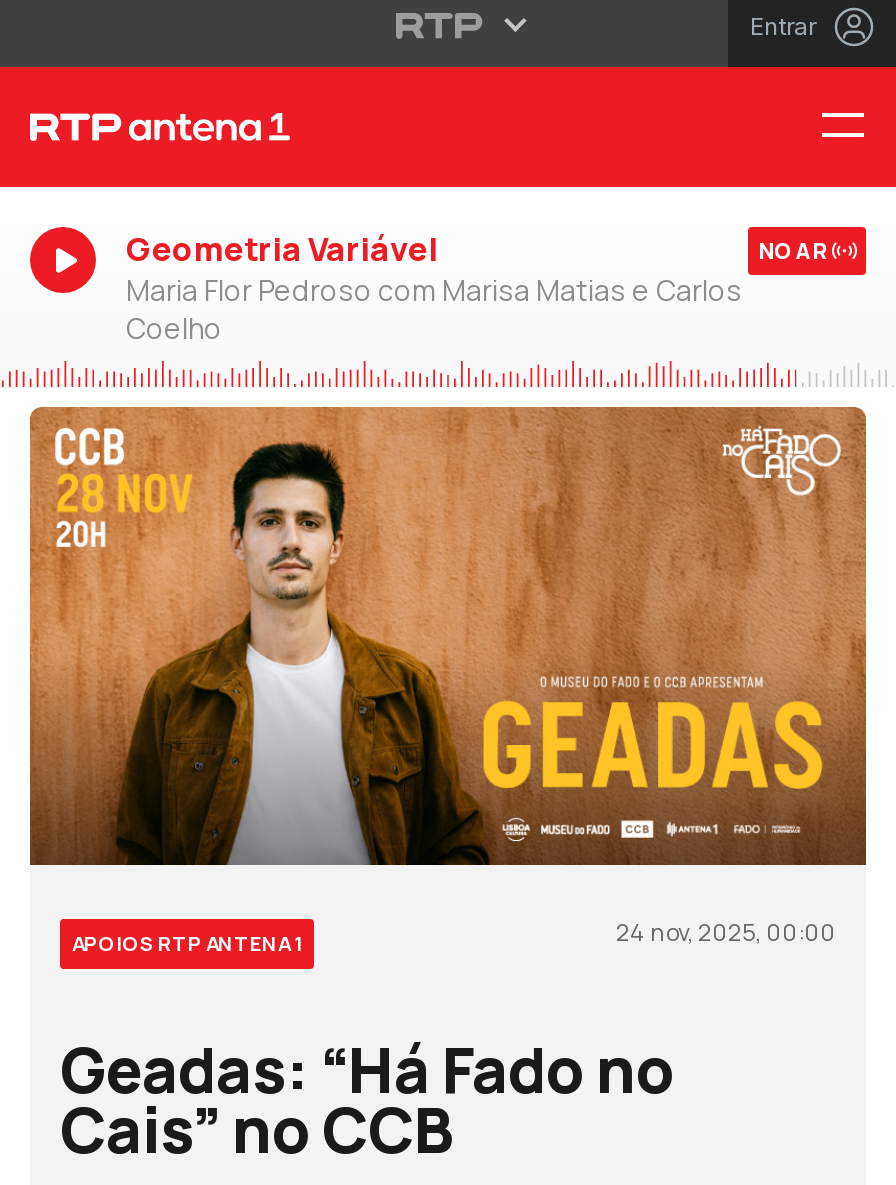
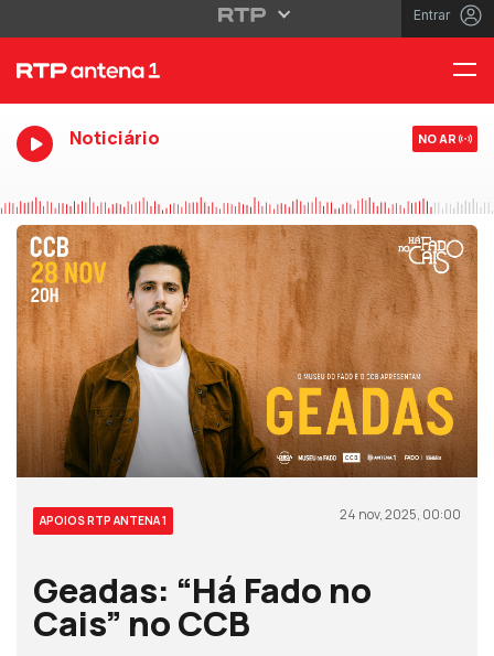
[126,227,742,347] Geometria Variável | Maria Flor Pedroso com Marisa Matias e Carlos | Coelho -> [69,126,160,150] Noticiário

